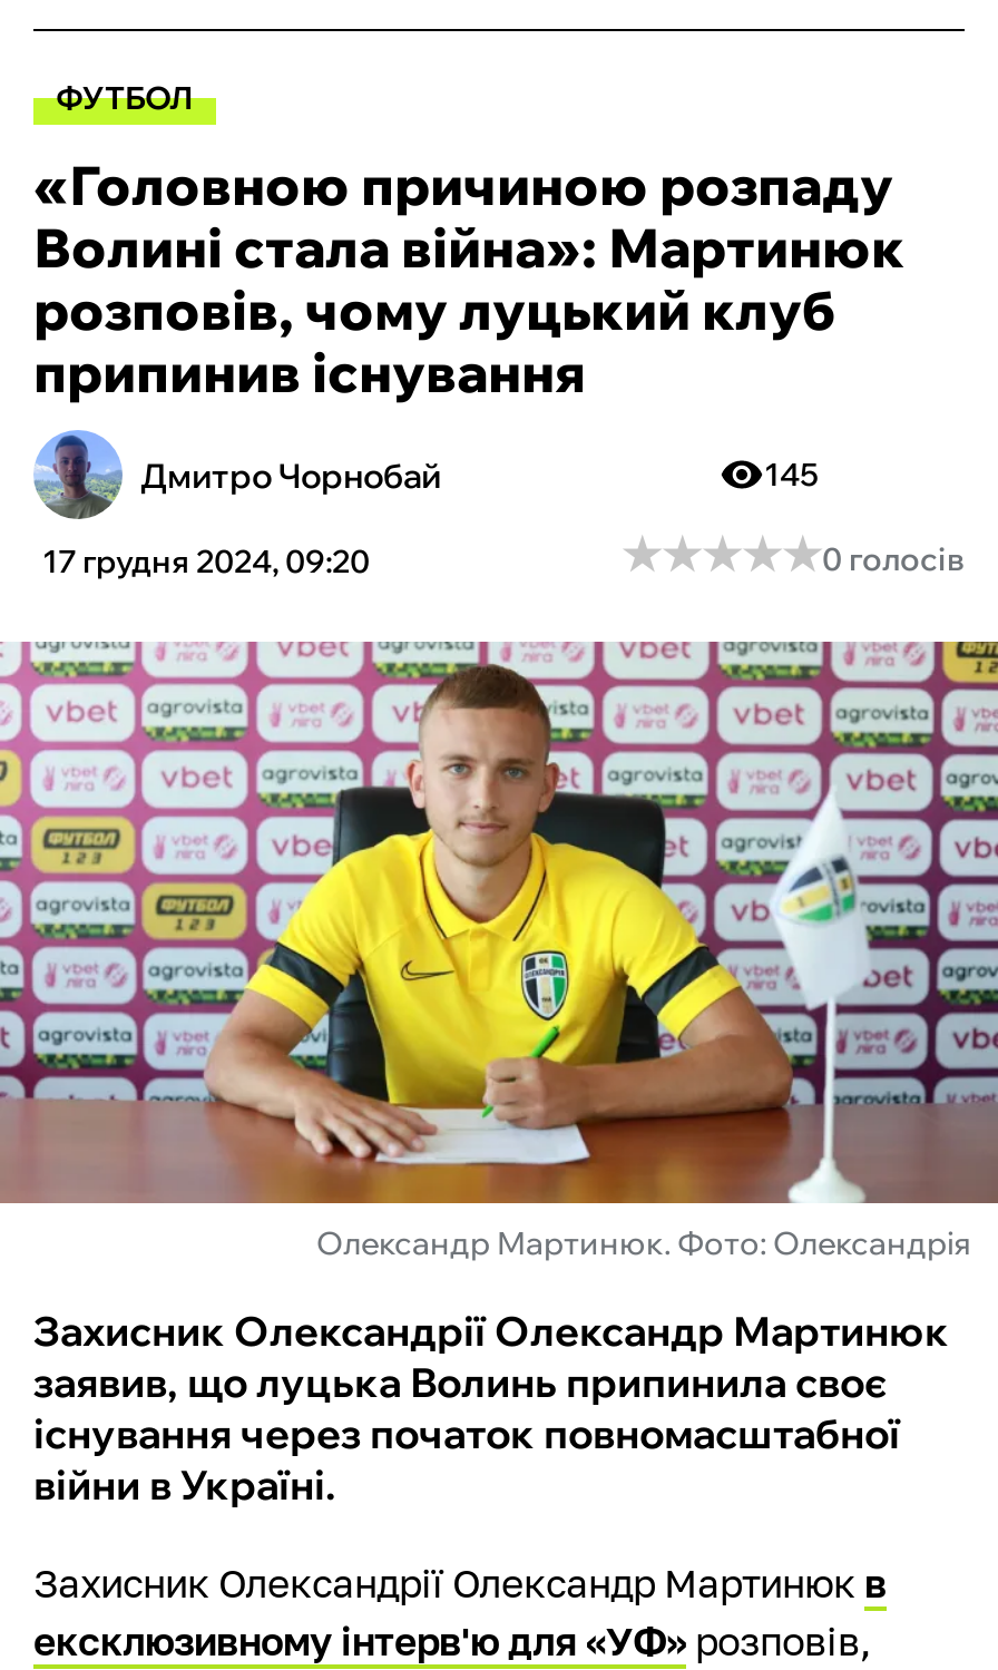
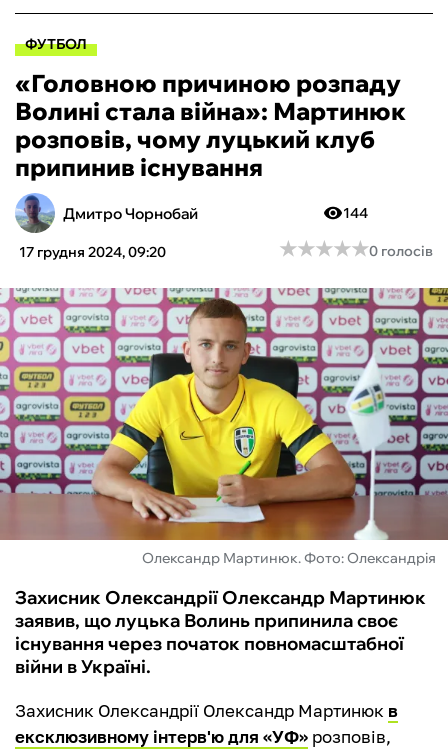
[764,455,818,495] 145 -> [343,204,368,222] 144

